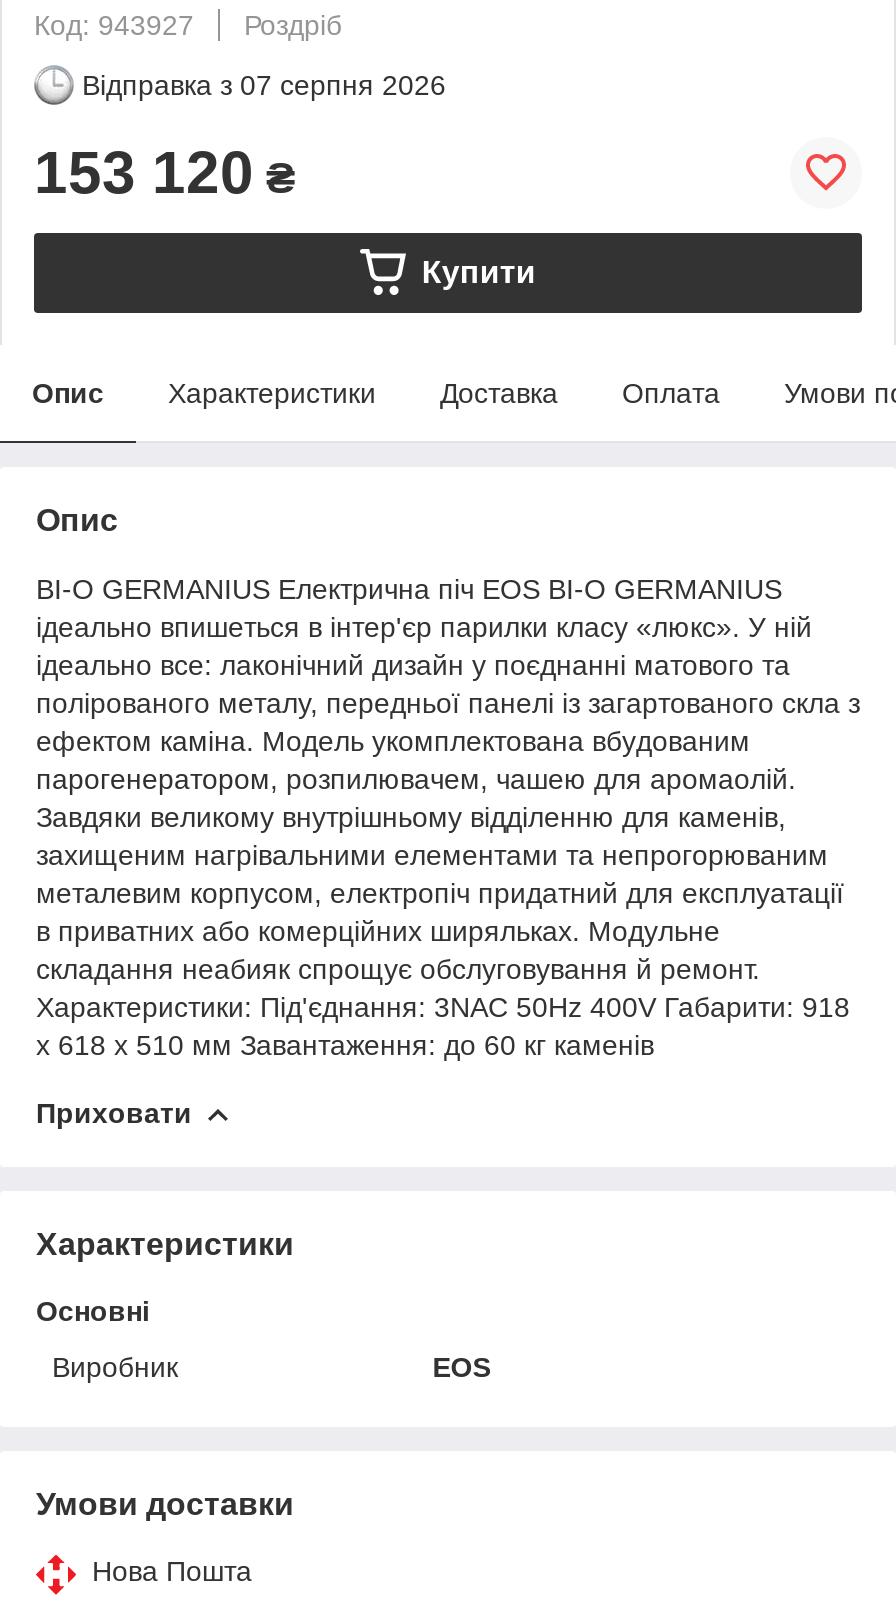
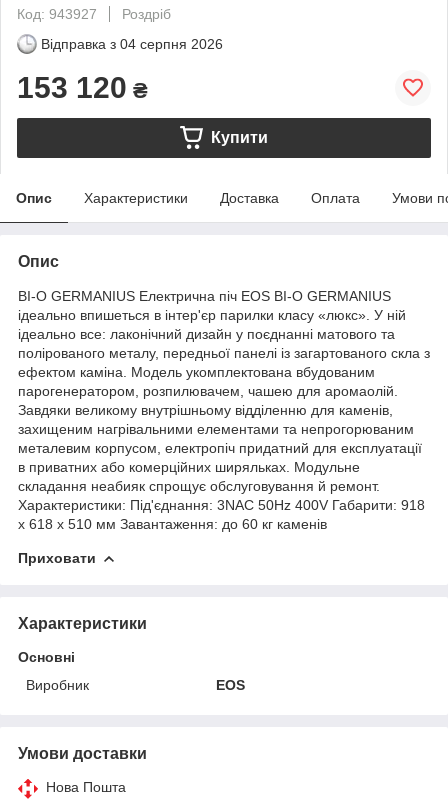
[82,69,446,101] Відправка з 07 серпня 2026 -> [41,36,223,52] Відправка з 04 серпня 2026

